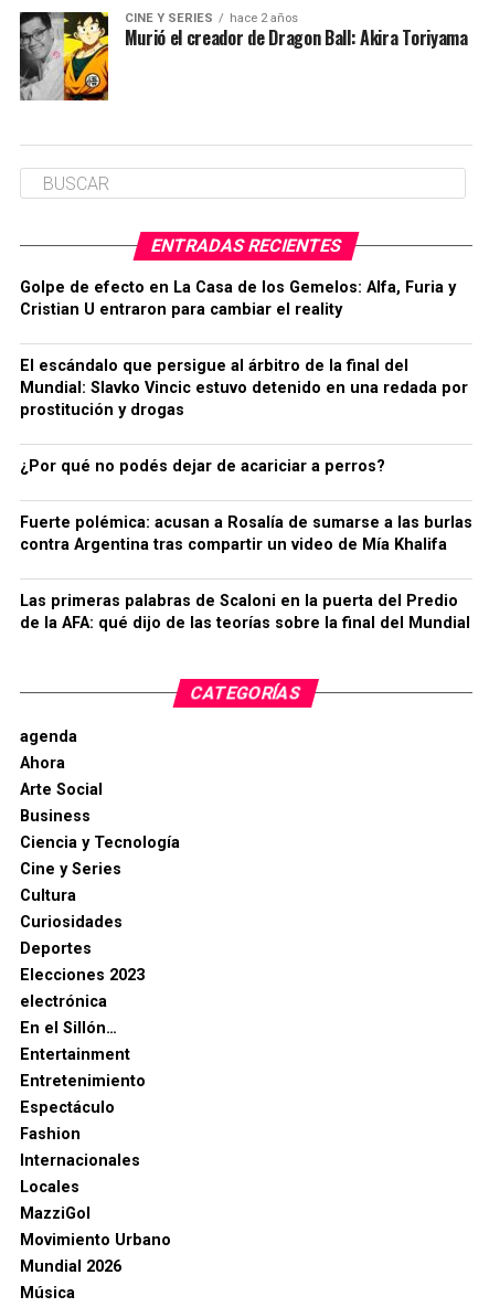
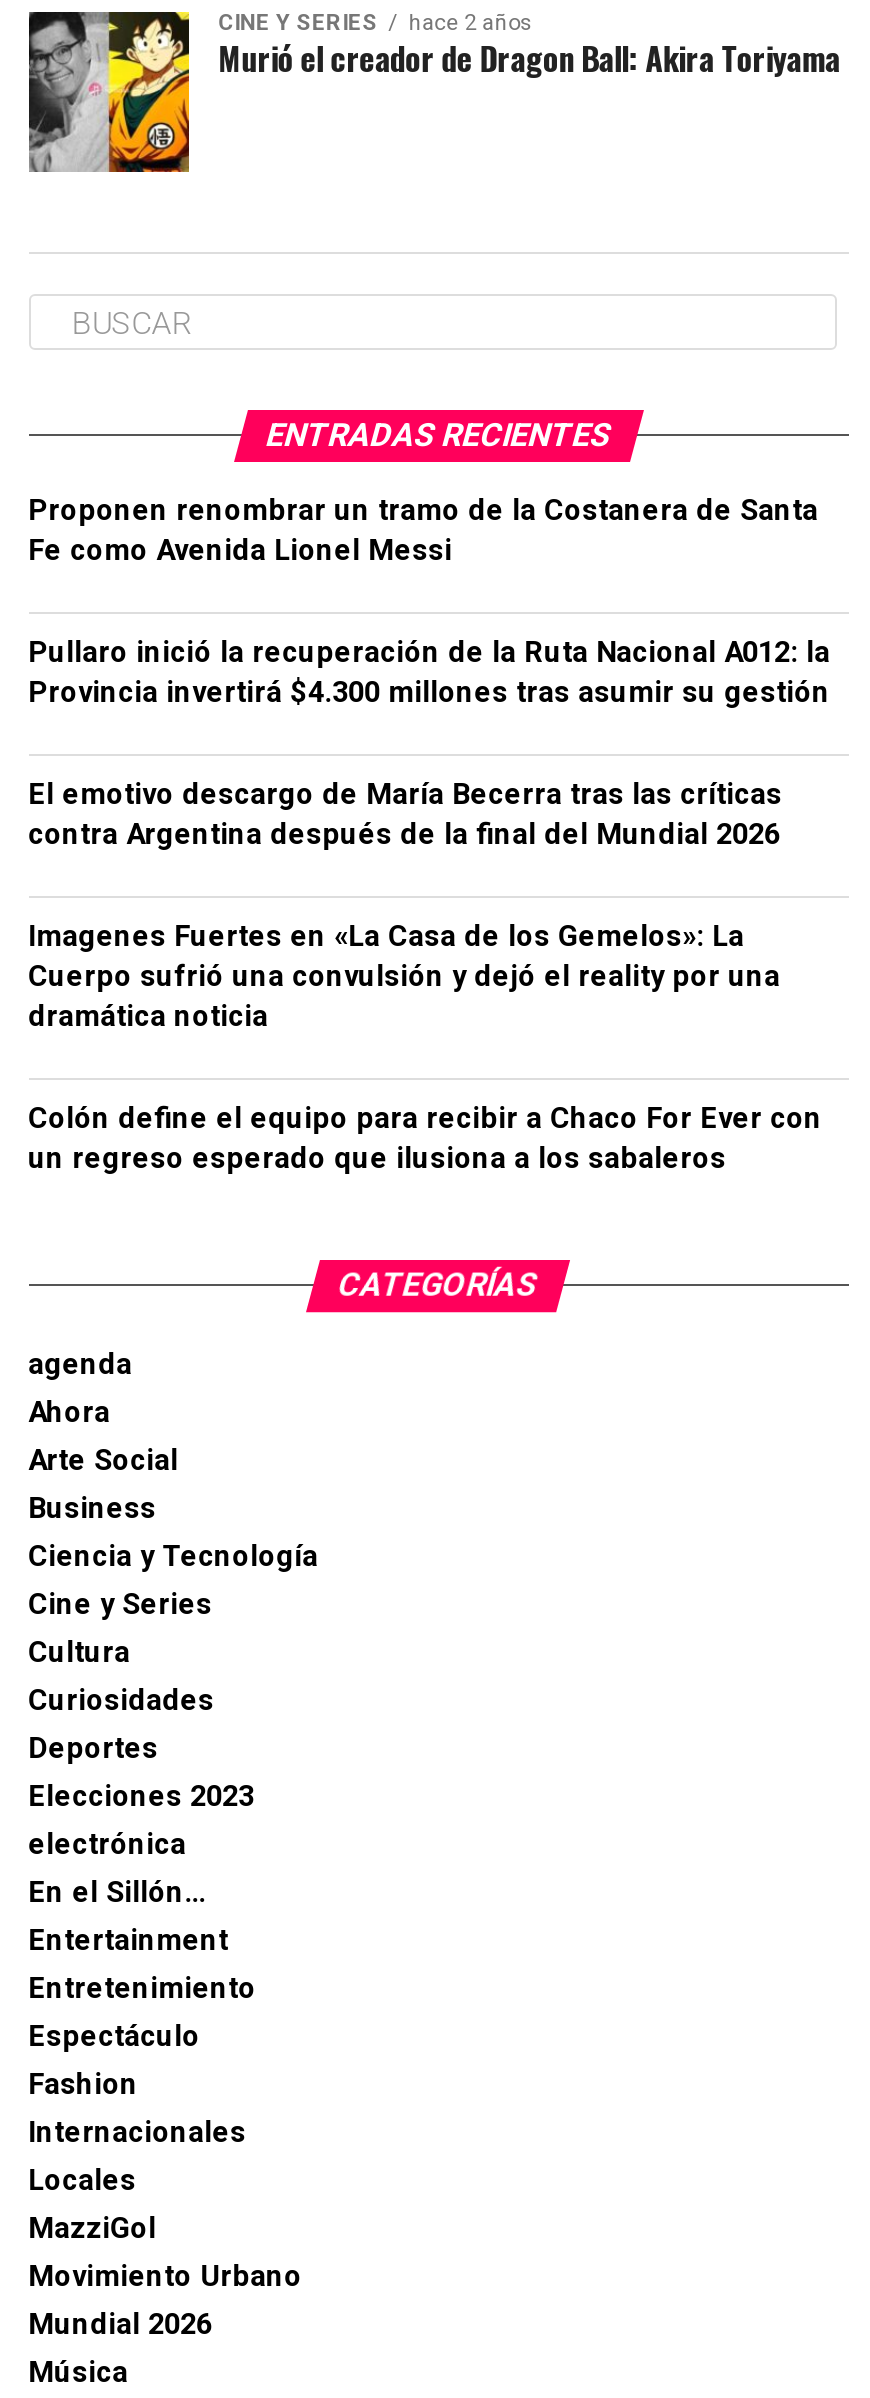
[20,278,456,319] Golpe de efecto en La Casa de los Gemelos: Alfa, Furia y | Cristian U entraron para cambiar el reality -> [28,494,818,568] Proponen renombrar un tramo de la Costanera de Santa | Fe como Avenida Lionel Messi
[20,357,468,419] El escándalo que persigue al árbitro de la final del | Mundial: Slavko Vincic estuvo detenido en una redada por | prostitución y drogas -> [28,636,830,710] Pullaro inició la recuperación de la Ruta Nacional A012: la | Provincia invertirá $4.300 millones tras asumir su gestión
[20,457,385,476] ¿Por qué no podés dejar de acariciar a perros? -> [28,778,782,852] El emotivo descargo de María Becerra tras las críticas | contra Argentina después de la final del Mundial 2026
[20,513,472,554] Fuerte polémica: acusan a Rosalía de sumarse a las burlas | contra Argentina tras compartir un video de Mía Khalifa -> [28,920,780,1034] Imagenes Fuertes en «La Casa de los Gemelos»: La | Cuerpo sufrió una convulsión y dejó el reality por una | dramática noticia
[20,592,470,633] Las primeras palabras de Scaloni en la puerta del Predio | de la AFA: qué dijo de las teorías sobre la final del Mundial -> [28,1102,822,1176] Colón define el equipo para recibir a Chaco For Ever con | un regreso esperado que ilusiona a los sabaleros

